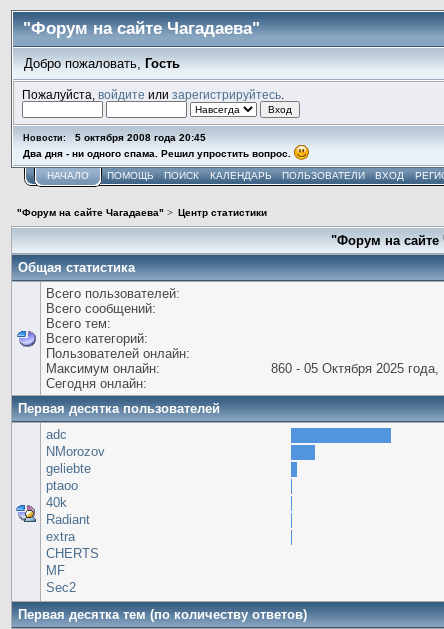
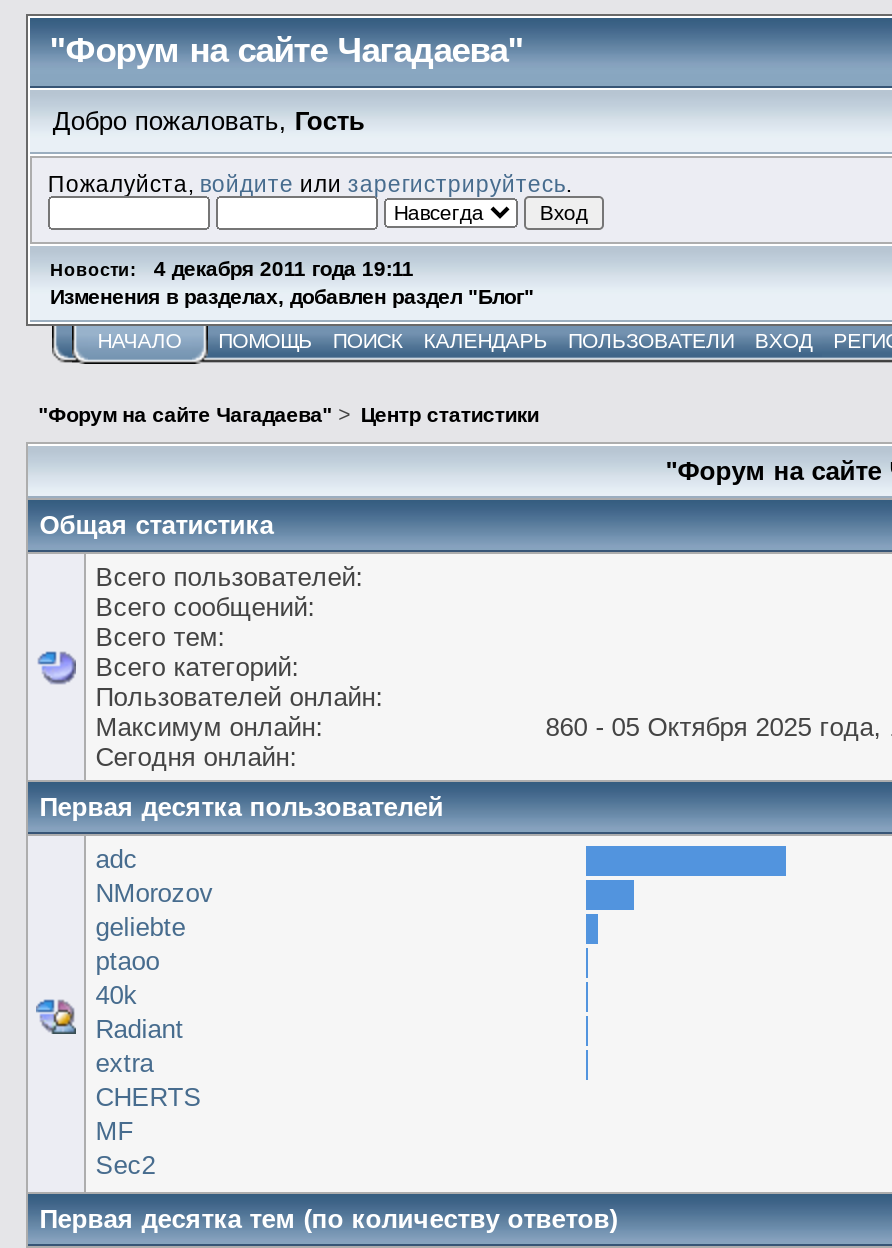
[23,132,294,159] 5 октября 2008 года 20:45 | Два дня - ни одного спама. Решил упростить вопрос. -> [50,258,534,308] 4 декабря 2011 года 19:11 | Изменения в разделах, добавлен раздел "Блог"

